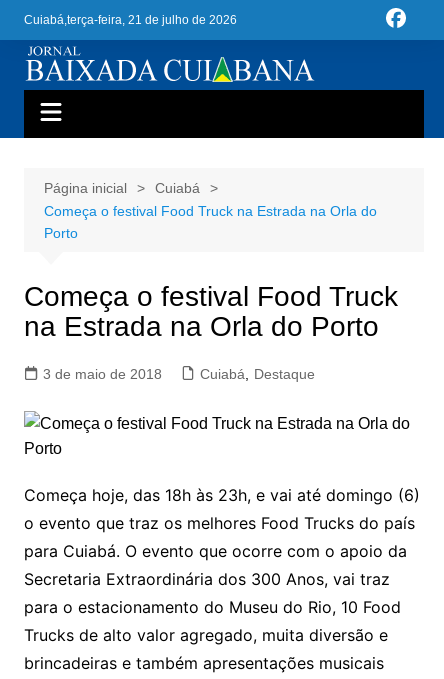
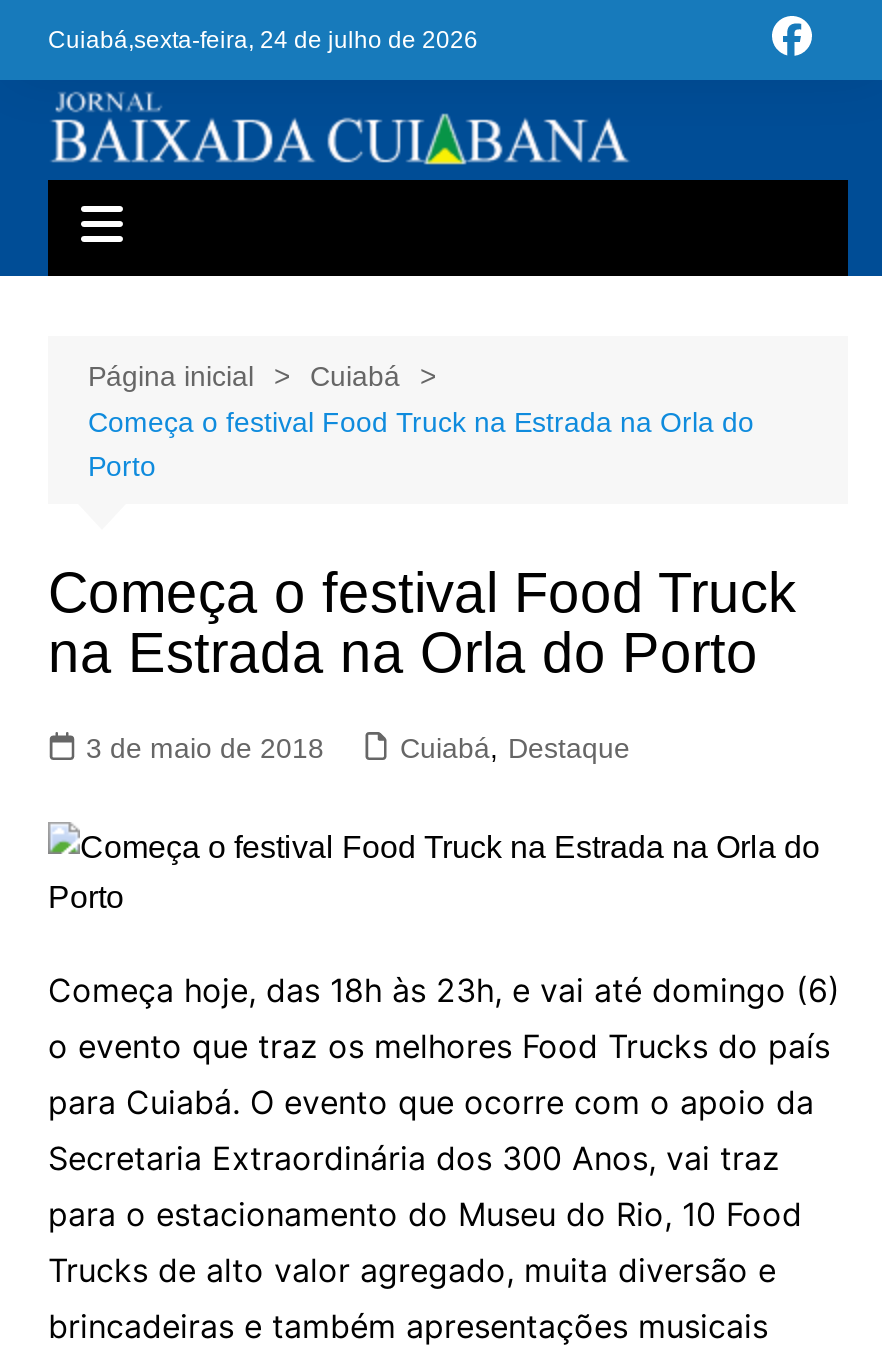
[24,12,237,26] Cuiabá,terça-feira, 21 de julho de 2026 -> [48,25,478,53] Cuiabá,sexta-feira, 24 de julho de 2026

